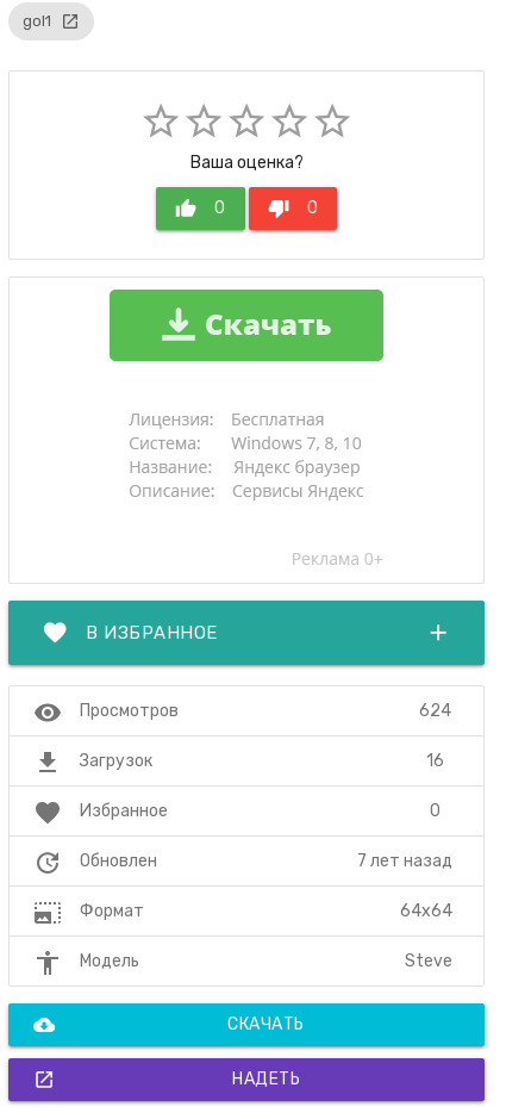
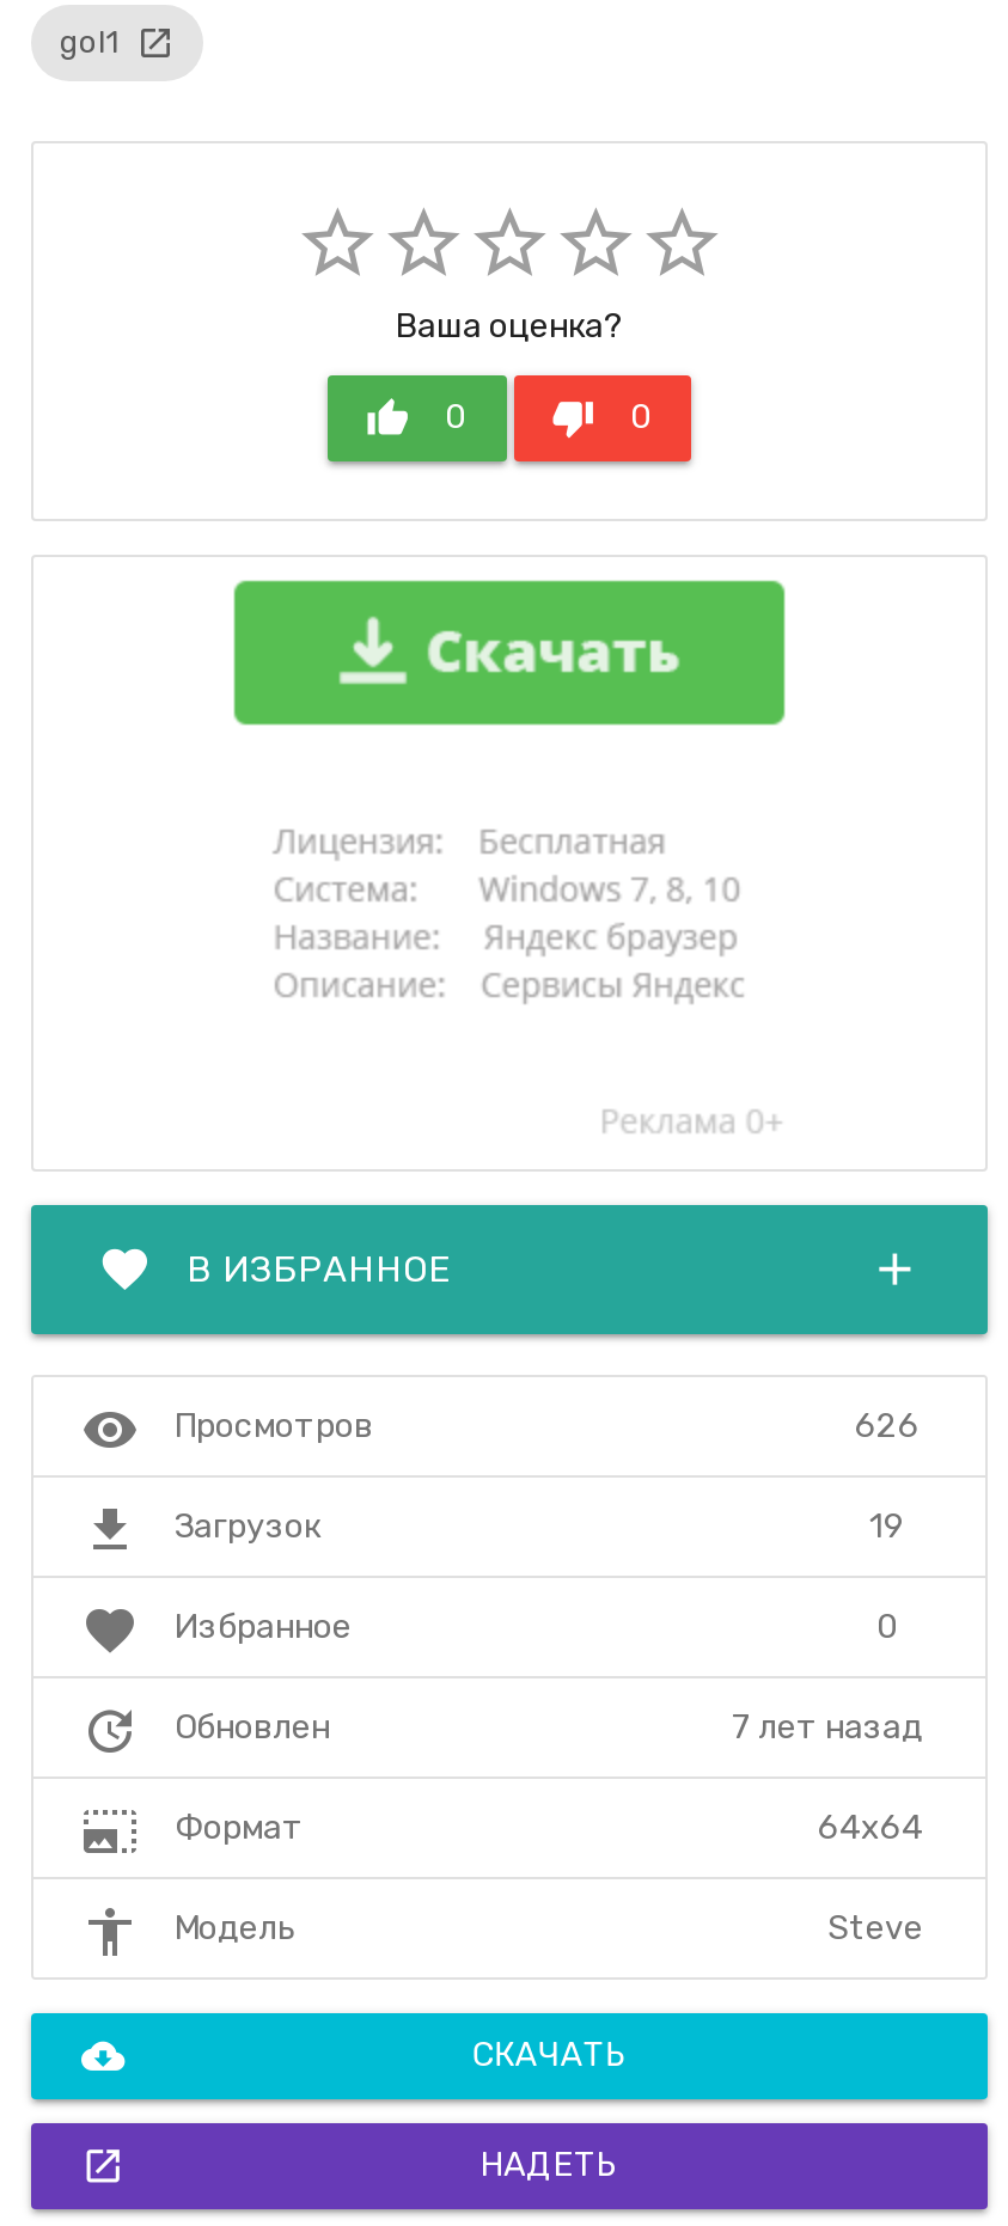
[418,700,451,720] 624 -> [855,1405,920,1445] 626
[426,750,443,770] 16 -> [869,1505,905,1546] 19

